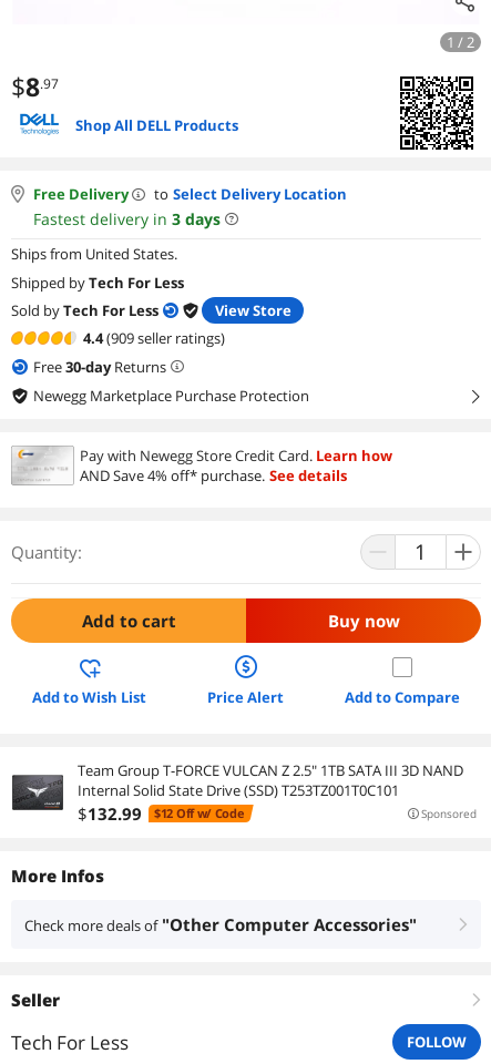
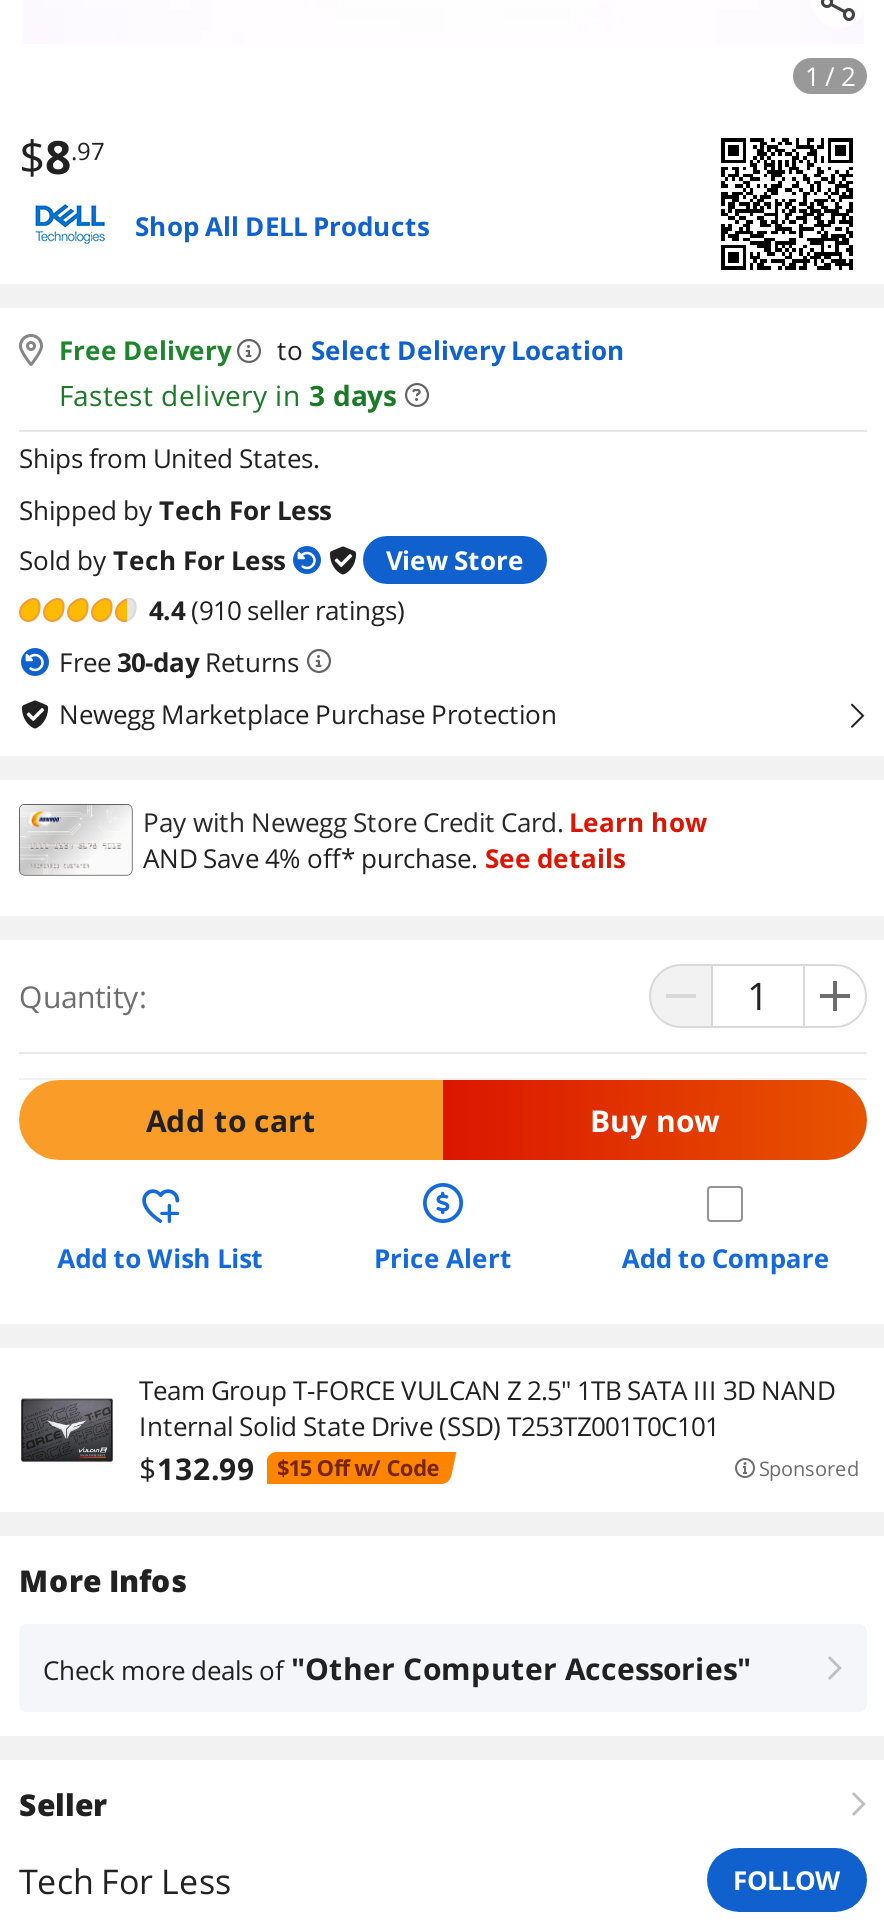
[83,328,225,348] 4.4(909 seller ratings) -> [149,592,405,628] 4.4(910 seller ratings)
[78,802,244,825] $132.99 $12 Off w/ Code -> [139,1448,440,1488] $132.99 $15 Off w/ Code

